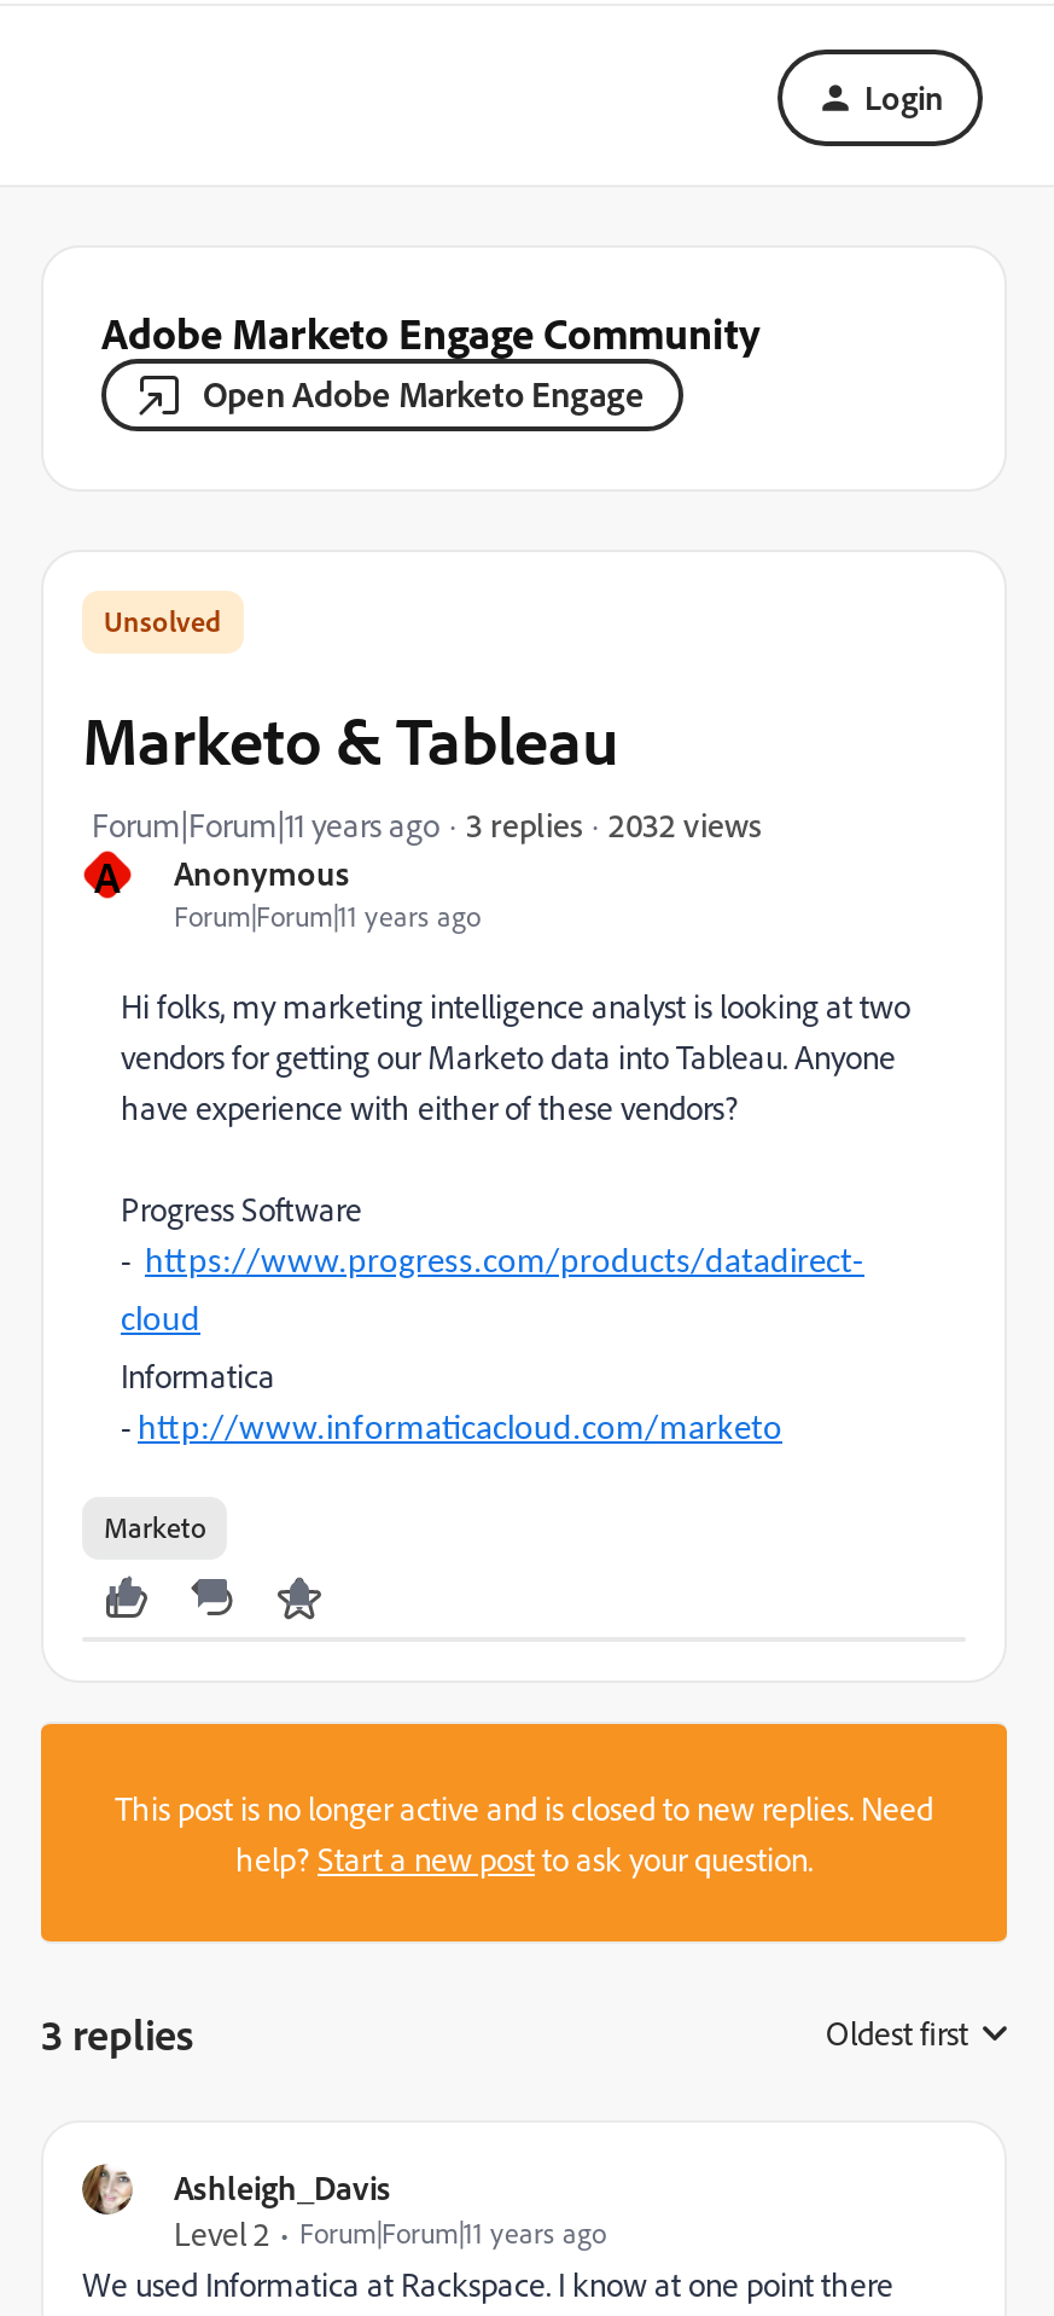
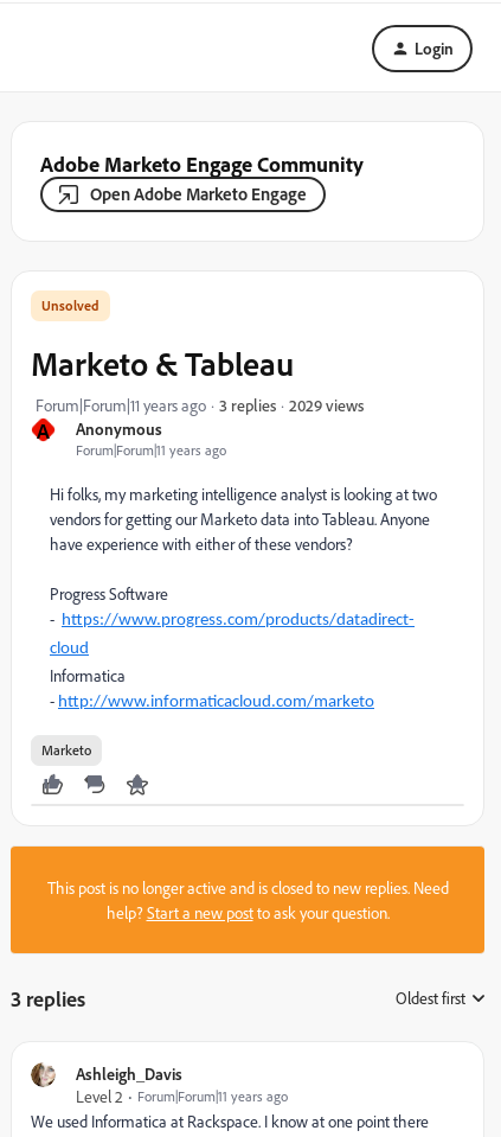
[608,802,761,843] 2032 views -> [289,394,364,414] 2029 views

